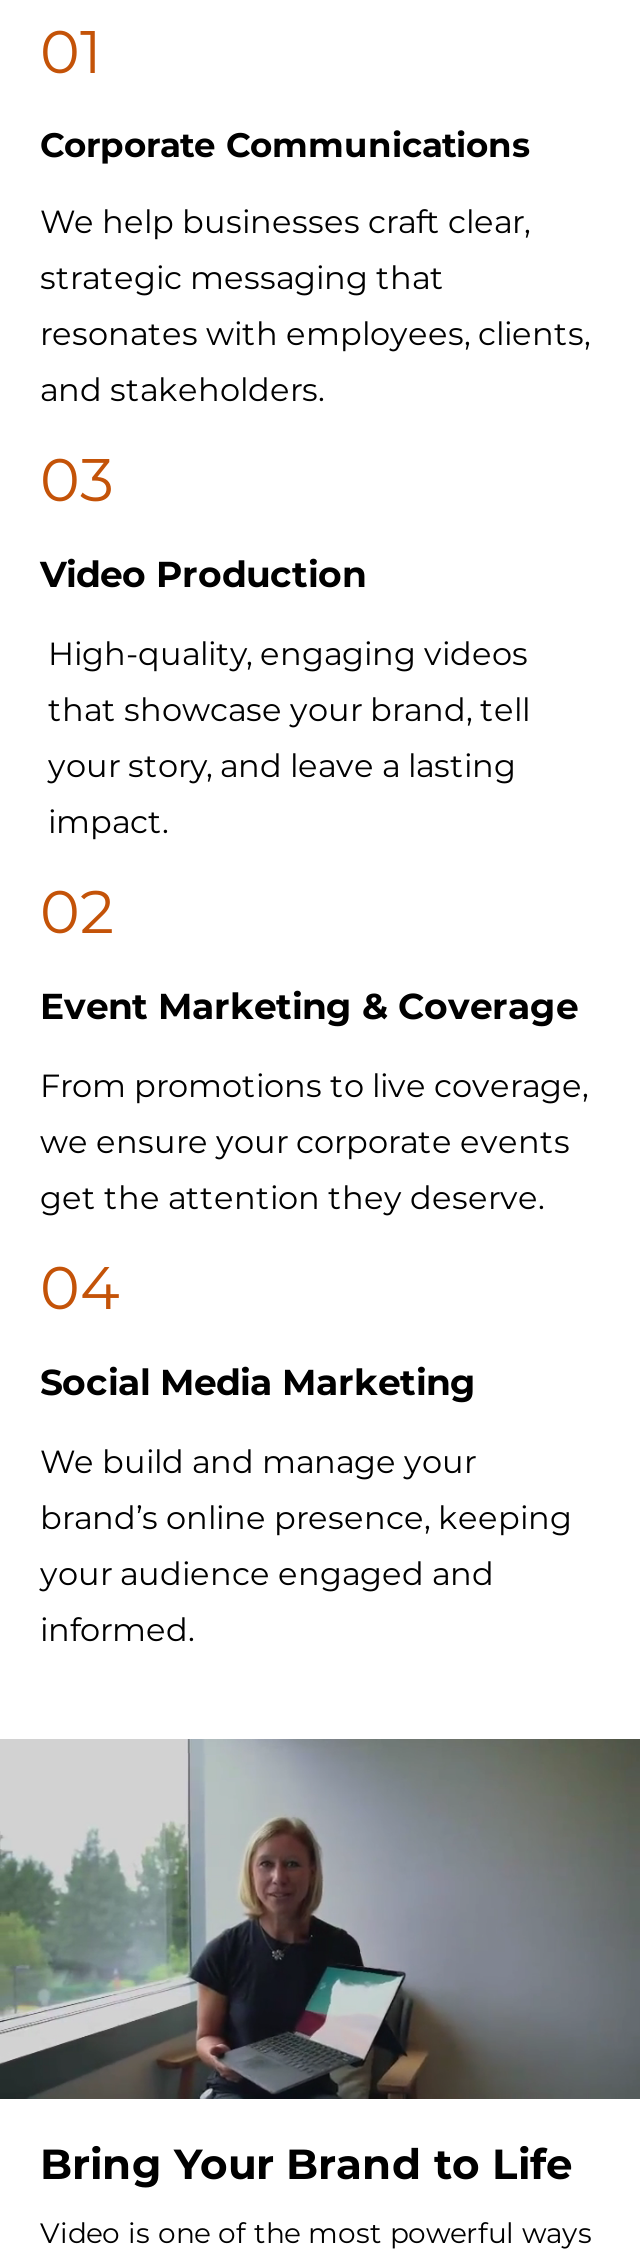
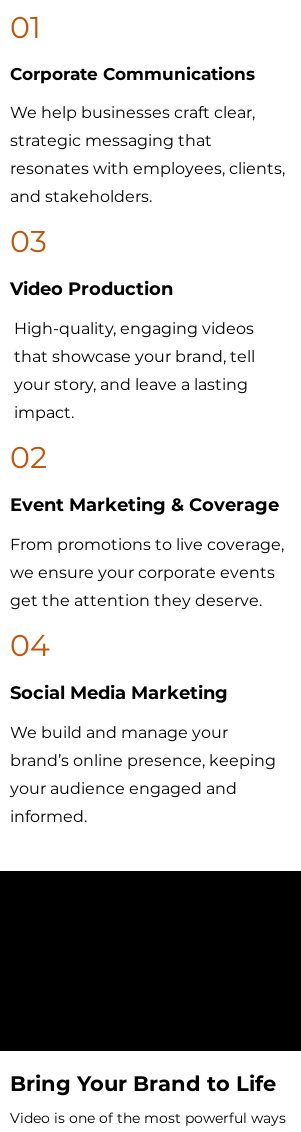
[6,1737,634,2101] [image] -> none

